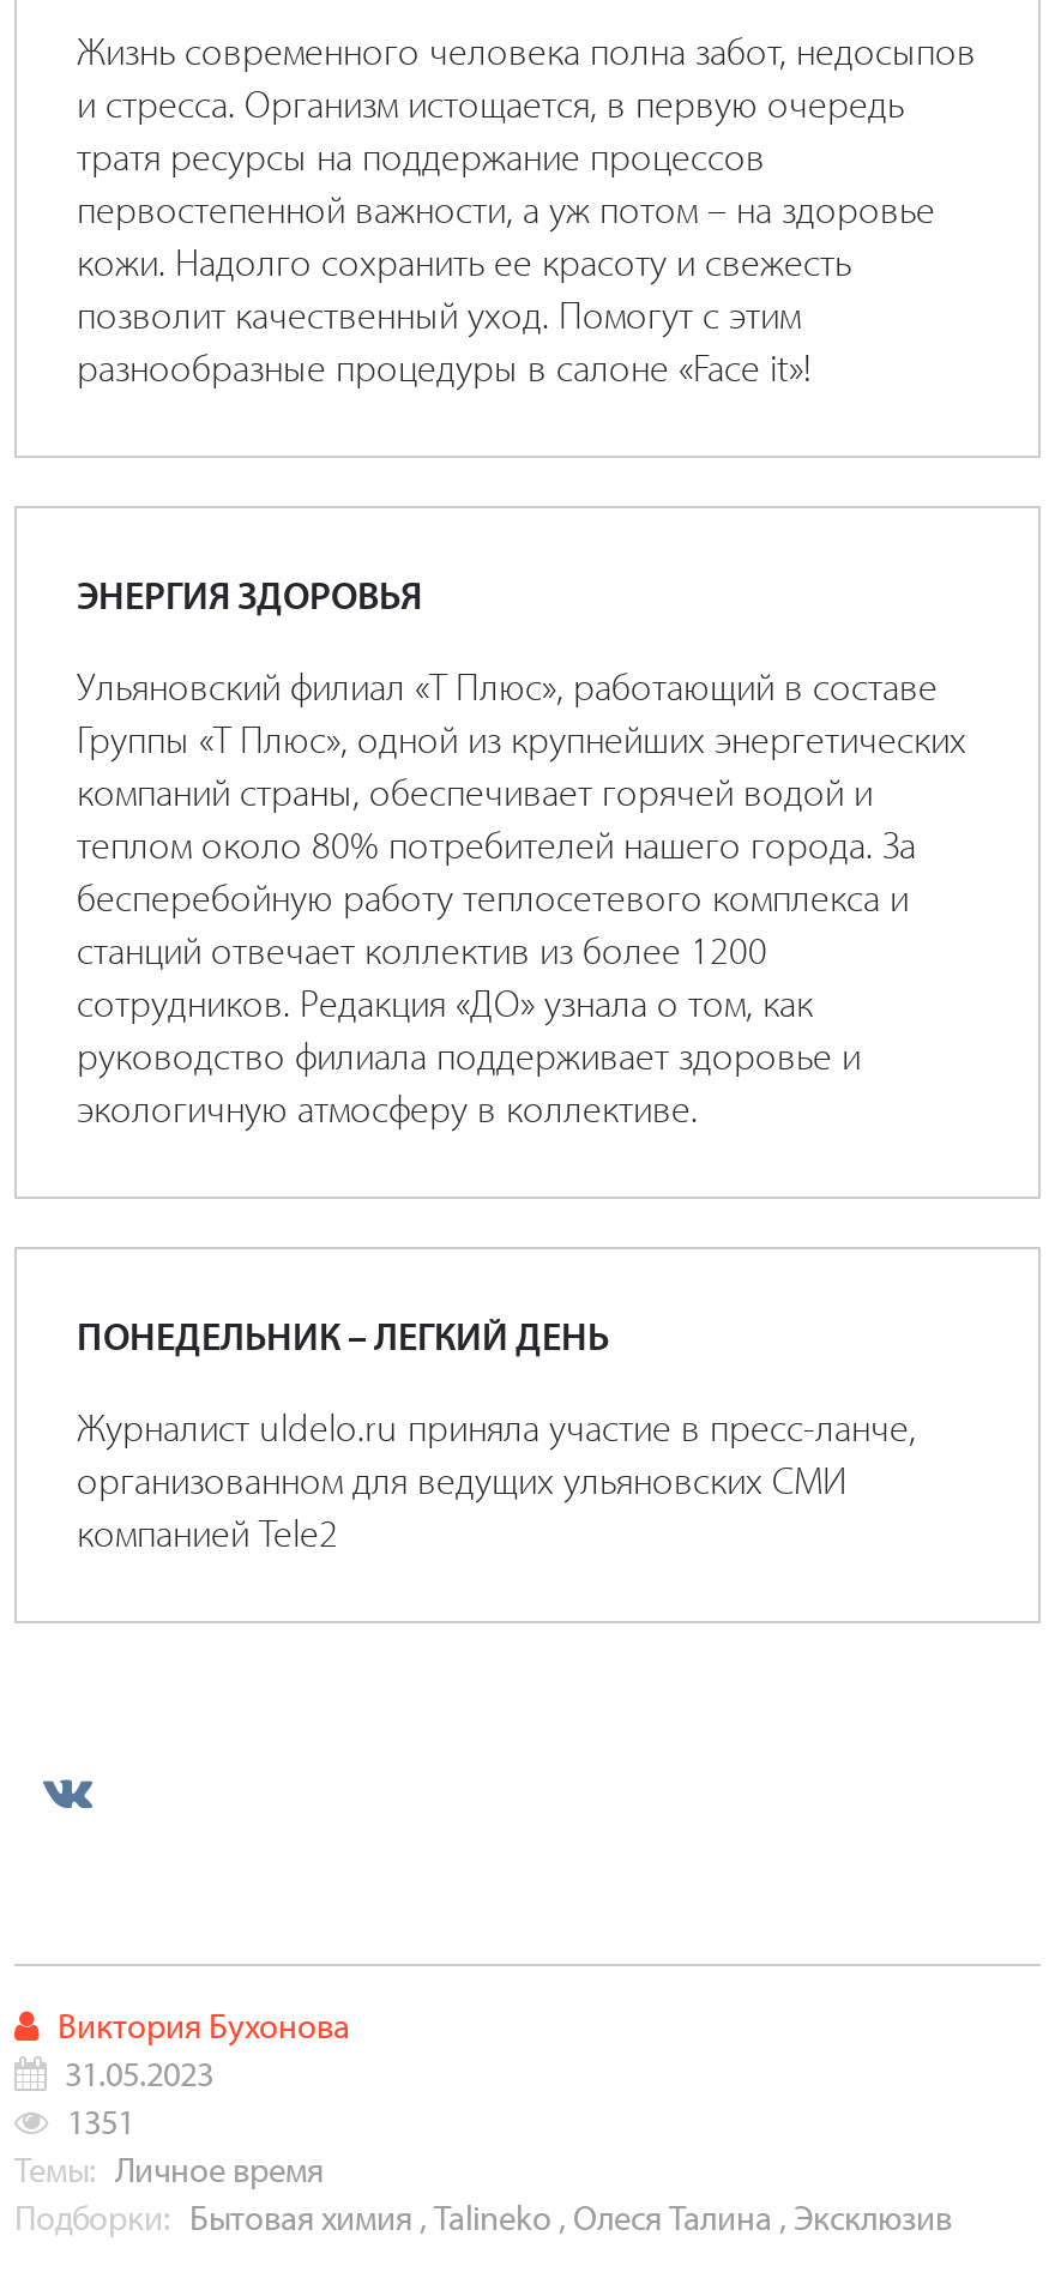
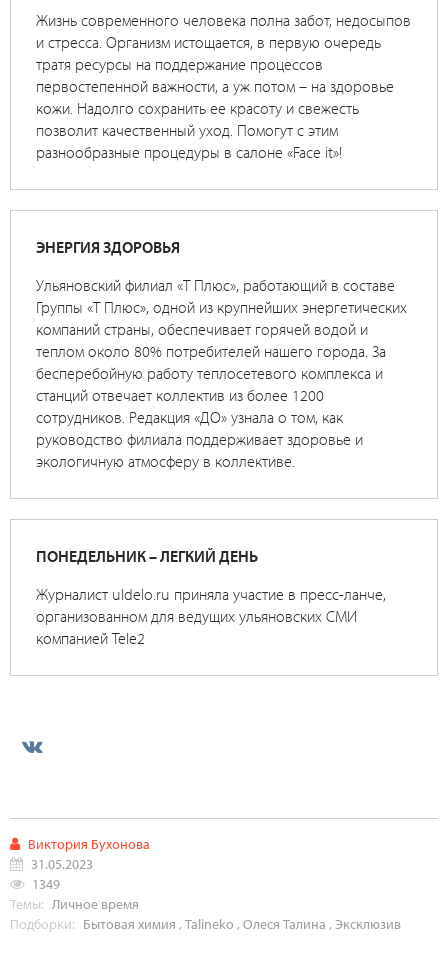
[60,2097,134,2143] 1351 -> [29,874,60,893] 1349

